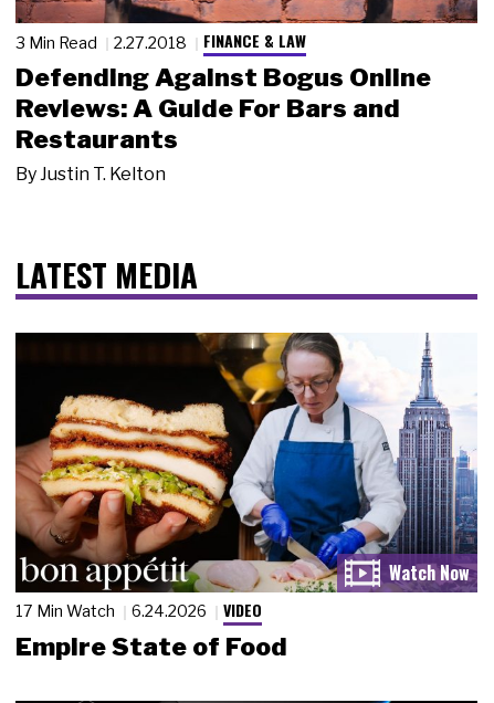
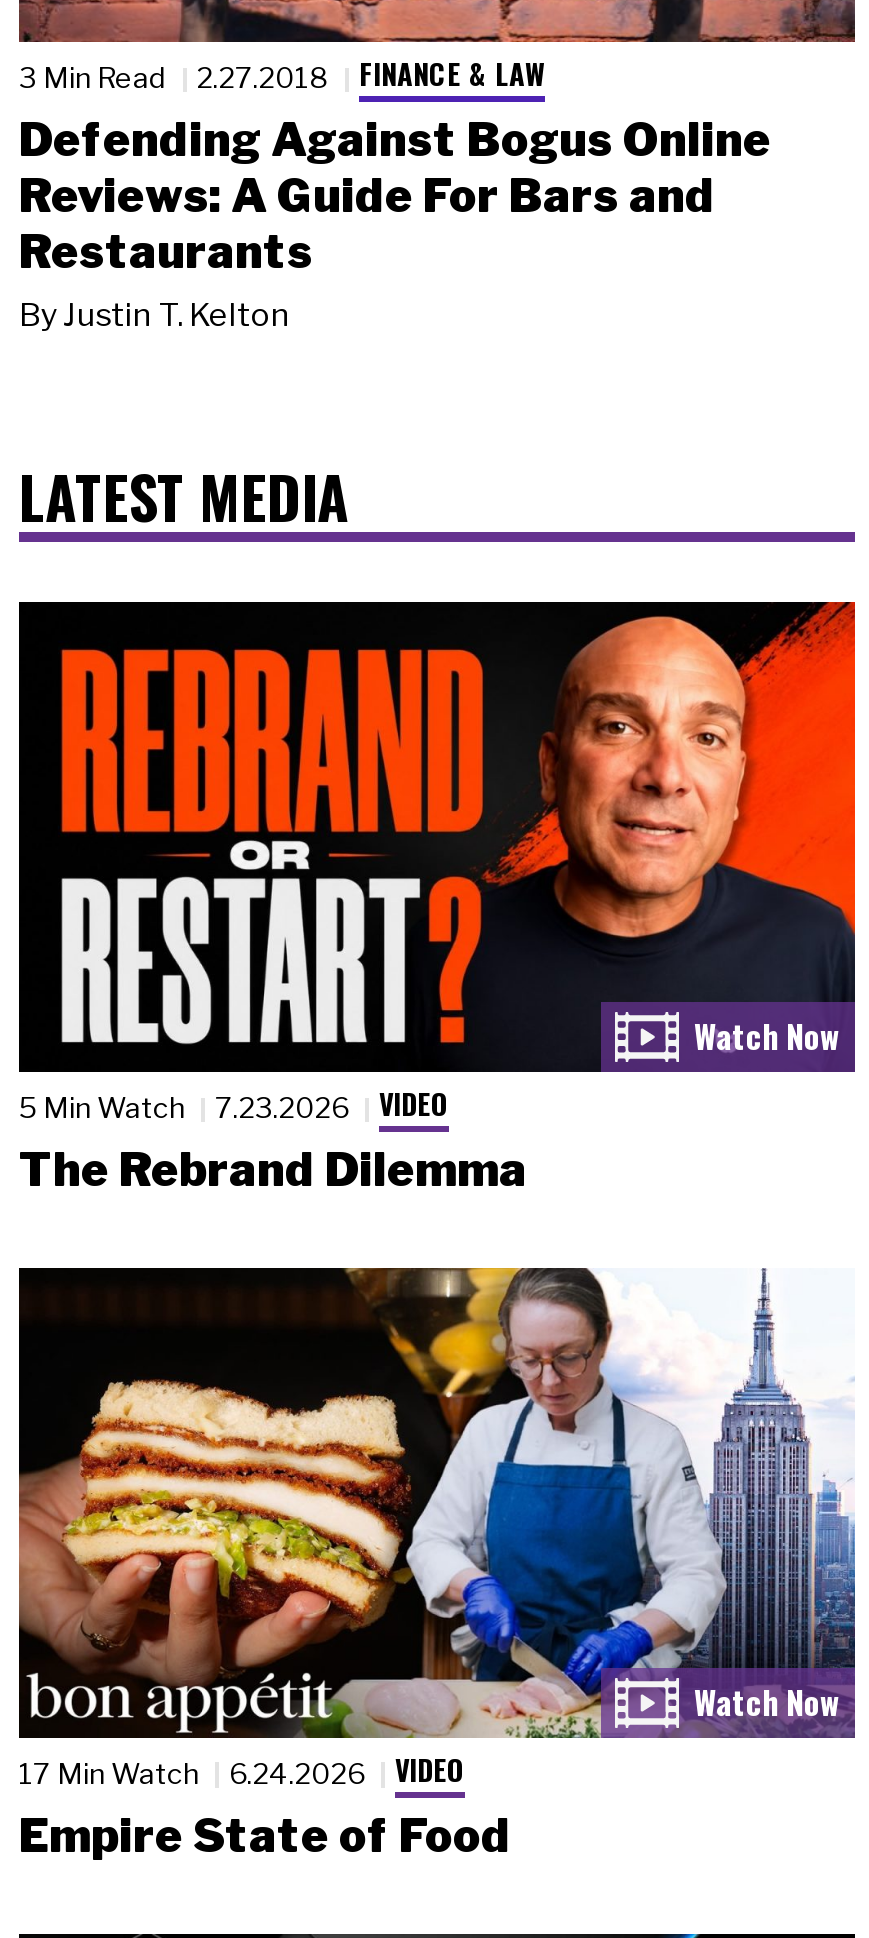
none -> [17,600,857,1198] [image] | 5 Min Watch | 7.23.2026 | VIDEO | The Rebrand Dilemma

